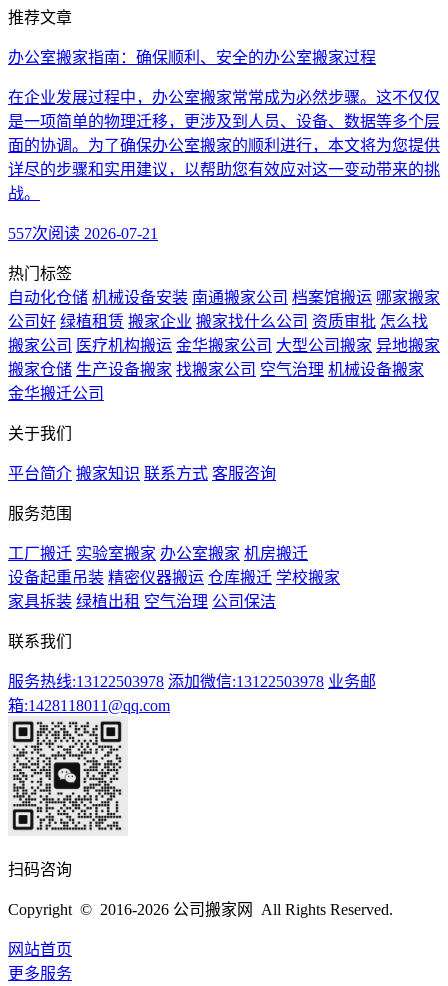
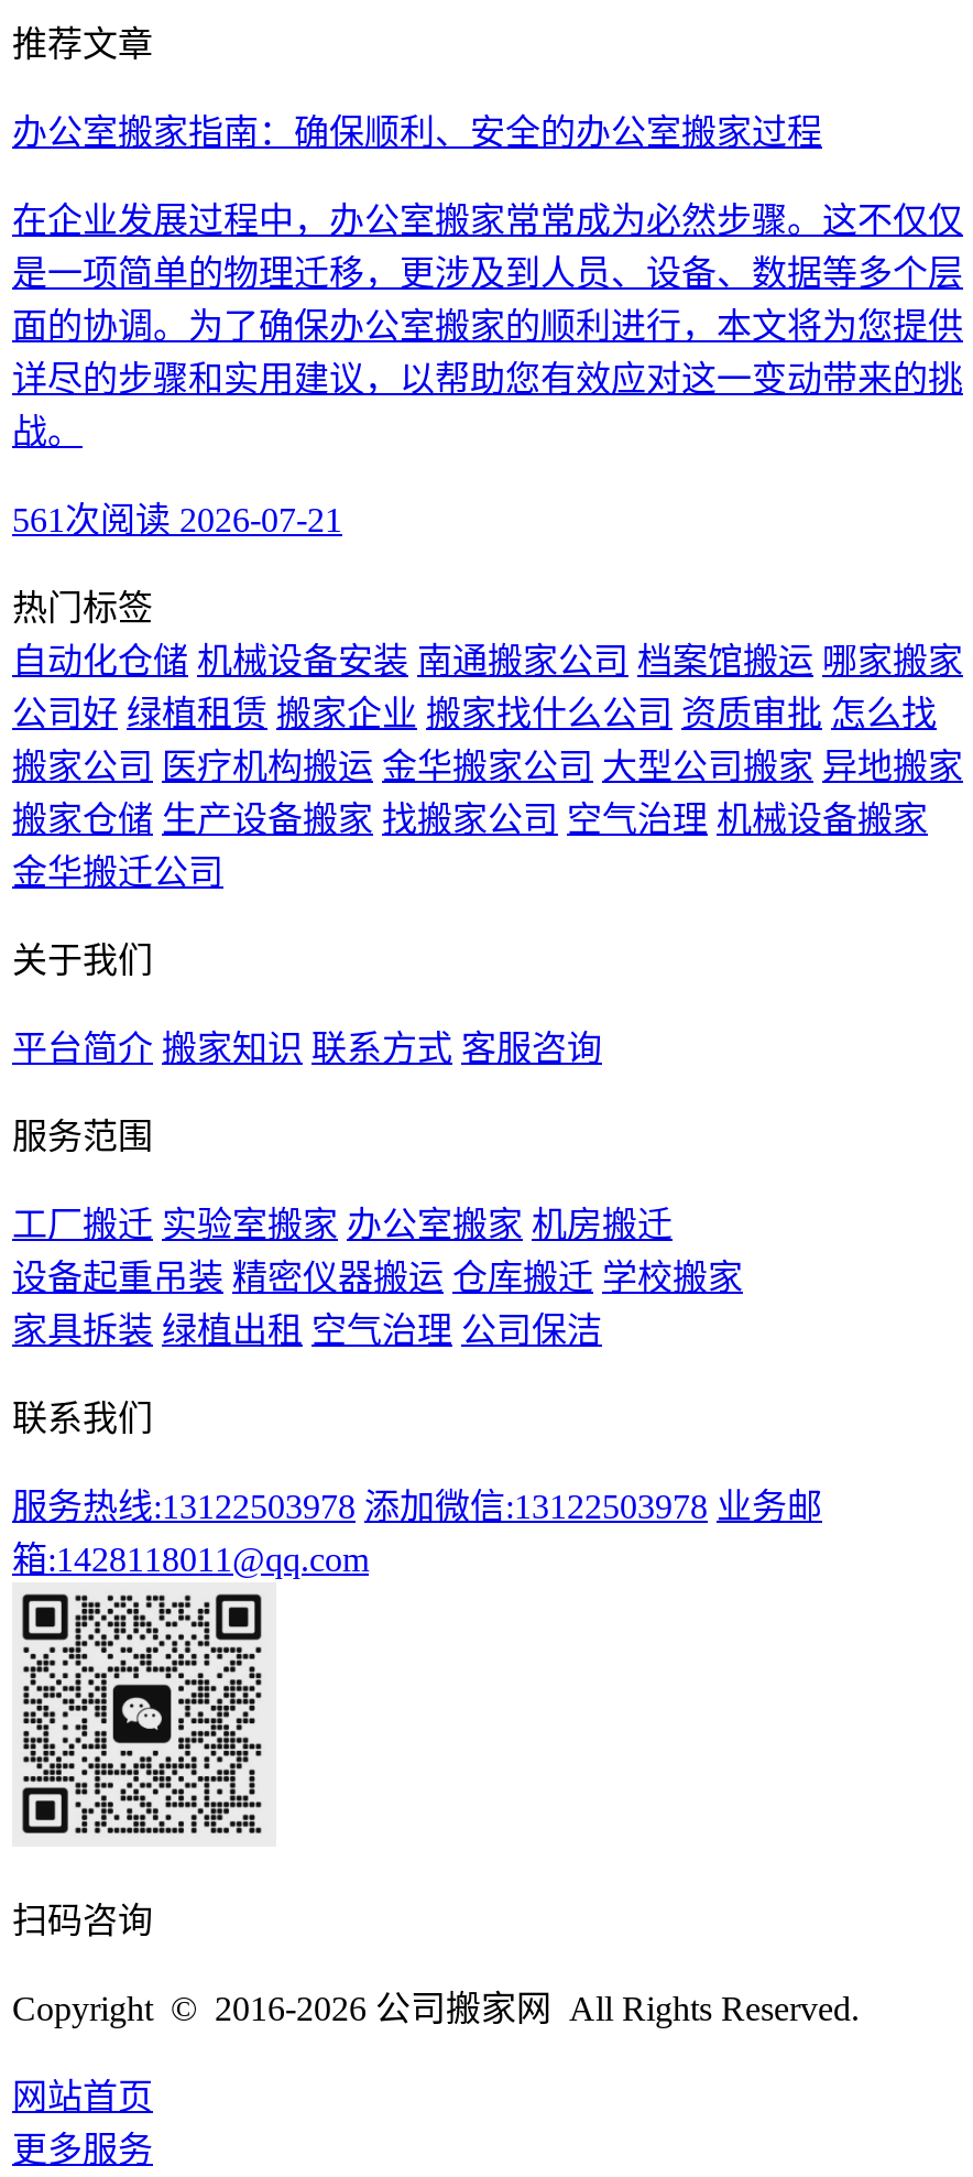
[8,225,158,242] 557次阅读 2026-07-21 -> [12,501,342,538] 561次阅读 2026-07-21

